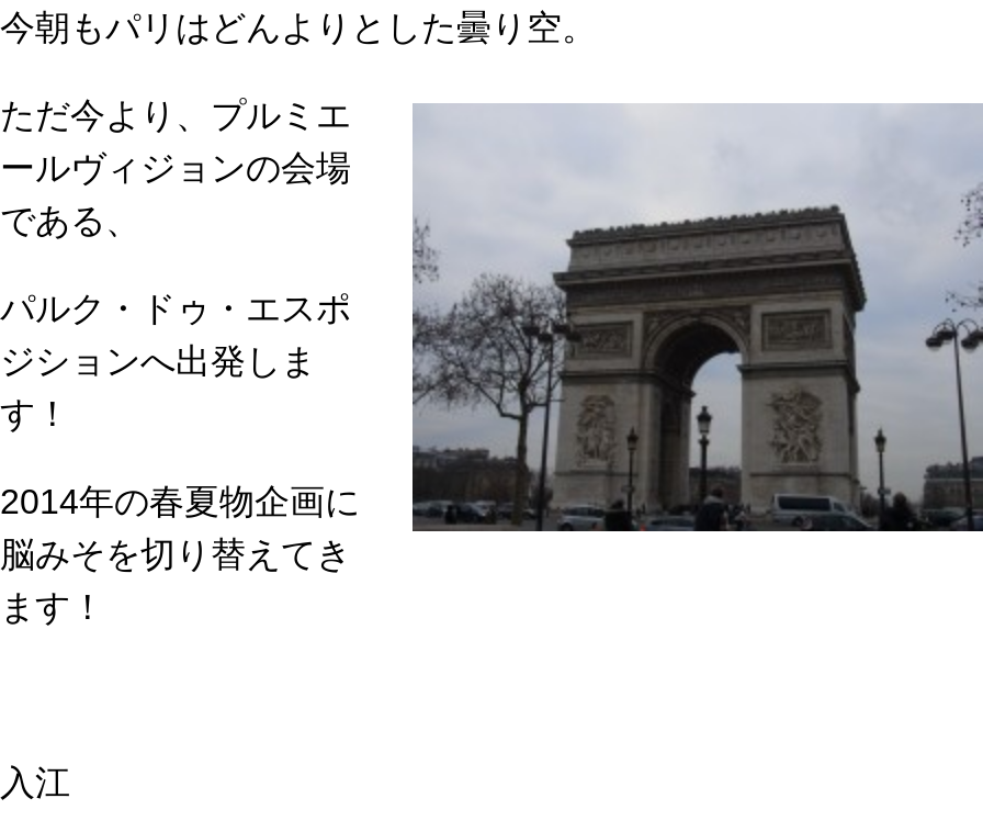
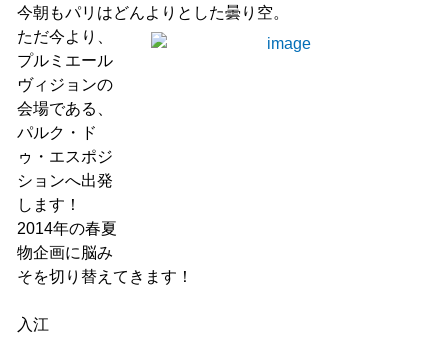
[410,103,976,533] [image] -> none

